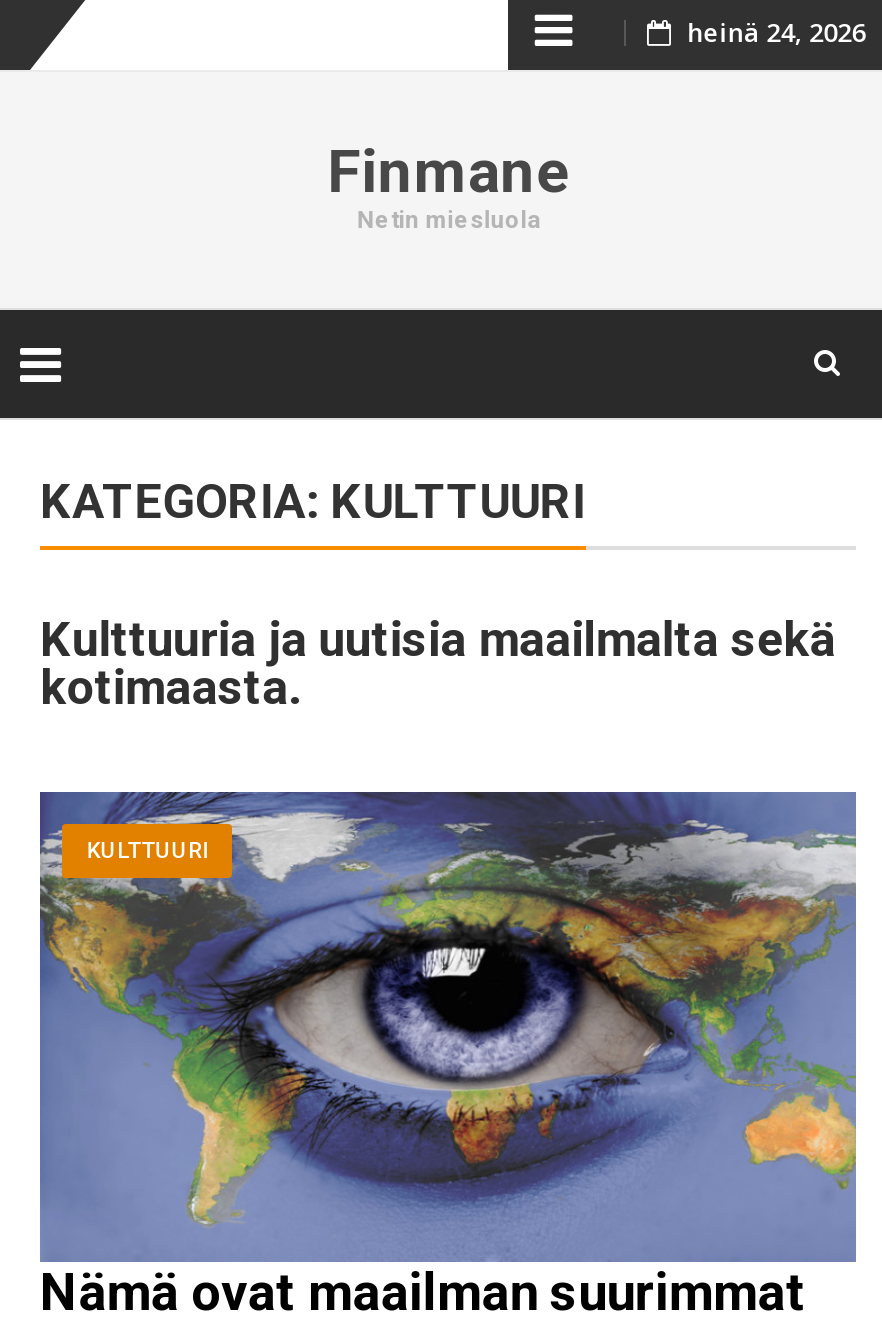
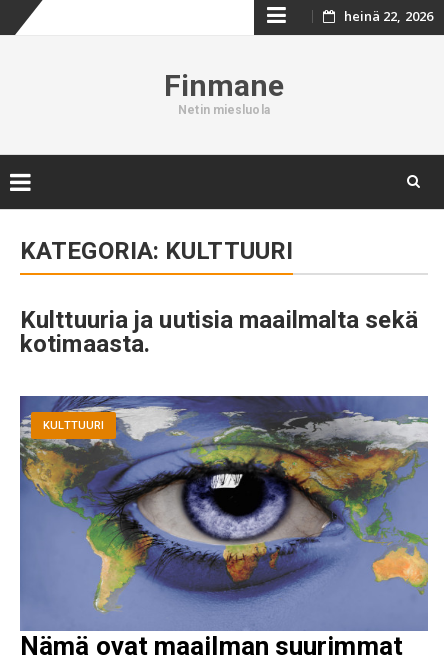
[687,14,866,50] heinä 24, 2026 -> [344,7,433,25] heinä 22, 2026

